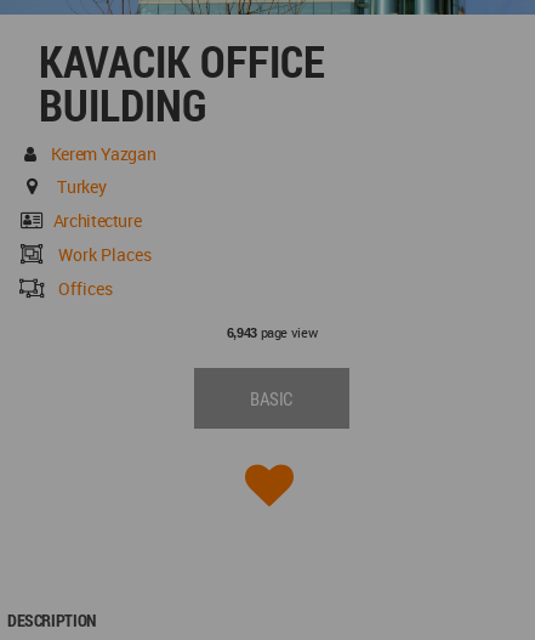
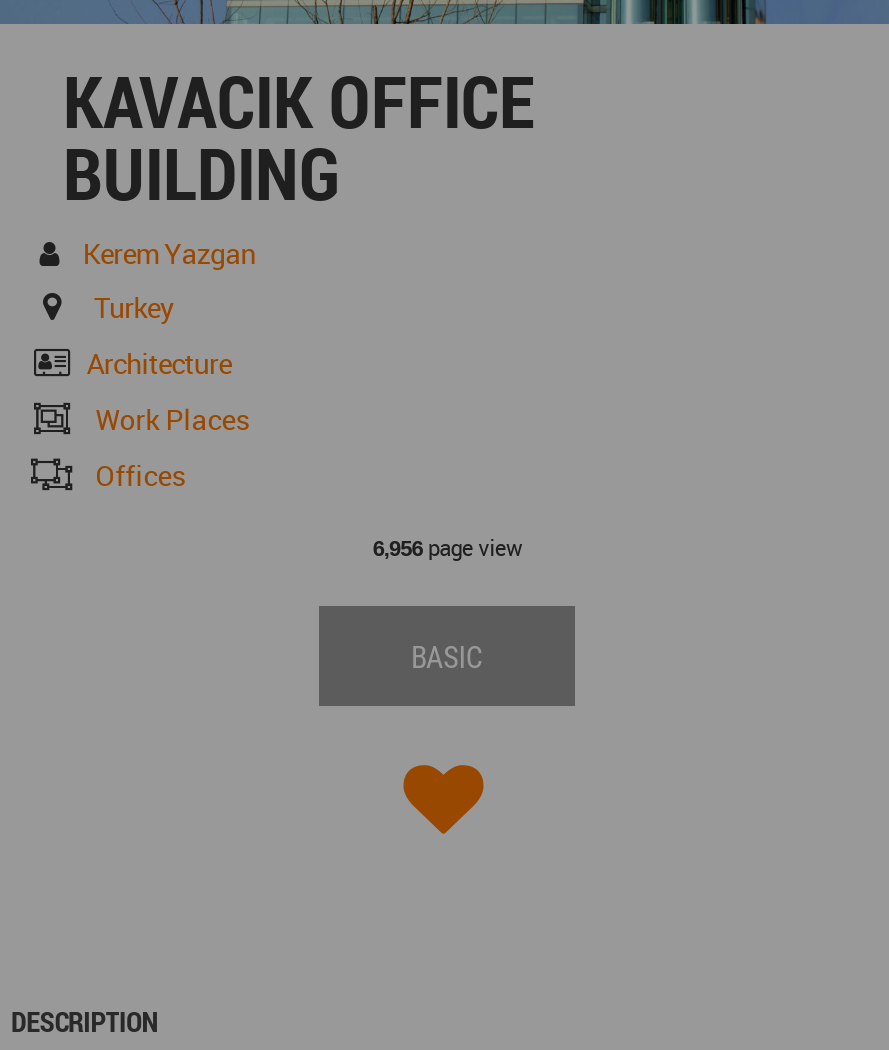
[227,324,317,342] 6,943 page view -> [373,533,521,563] 6,956 page view

